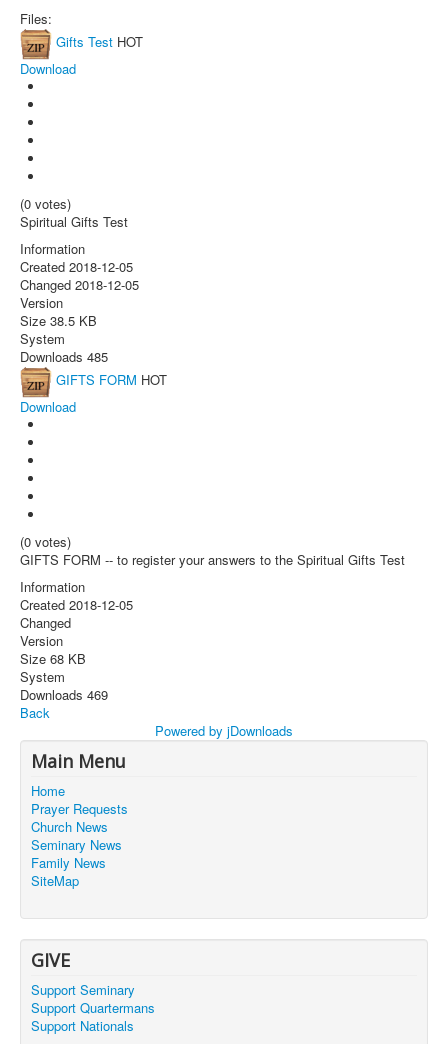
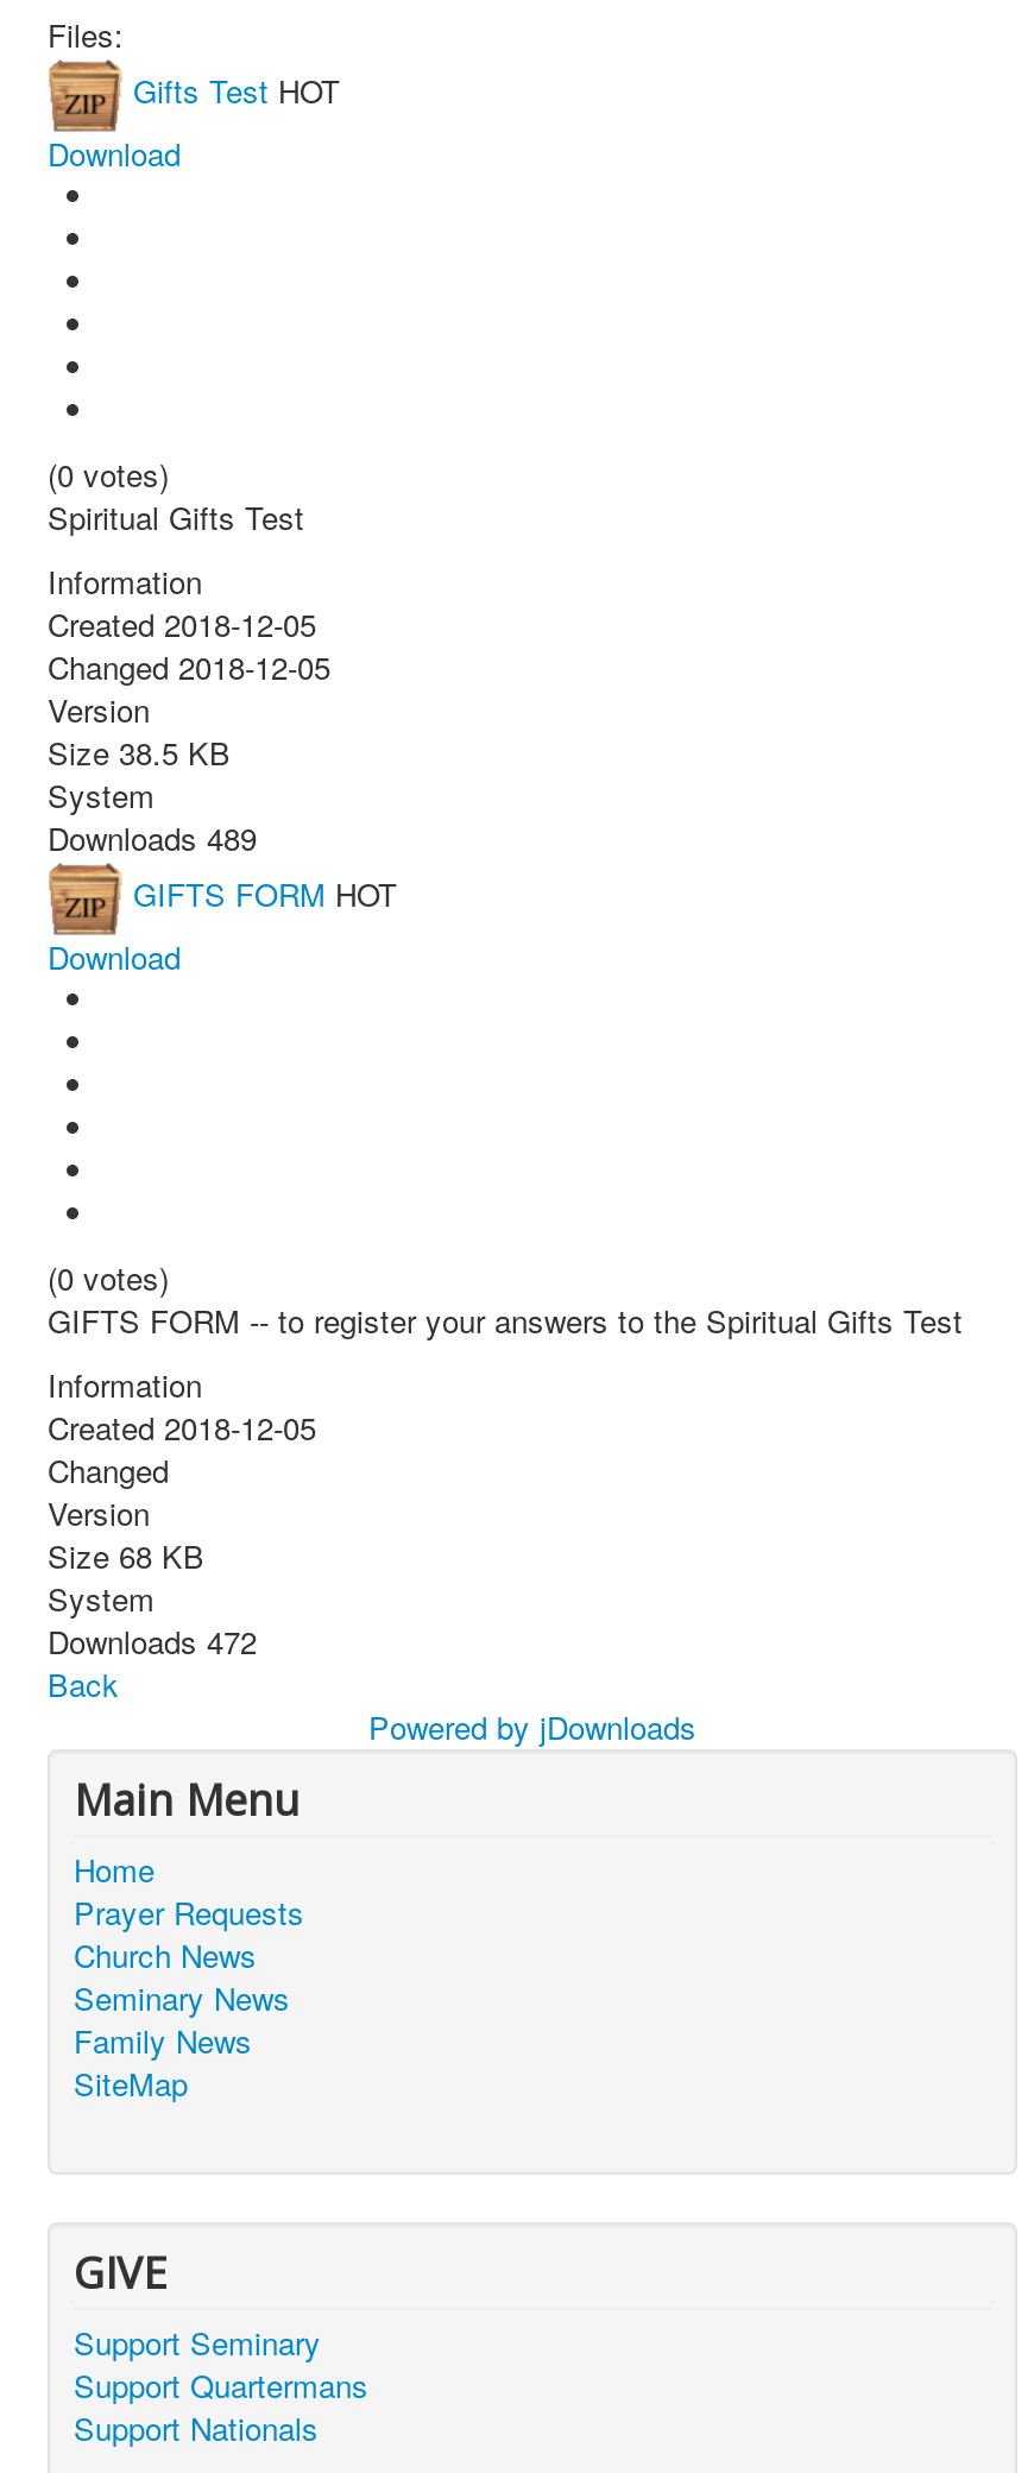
[20,347,108,366] Downloads 485 -> [48,815,257,860] Downloads 489
[20,685,108,704] Downloads 469 -> [48,1618,257,1663] Downloads 472

